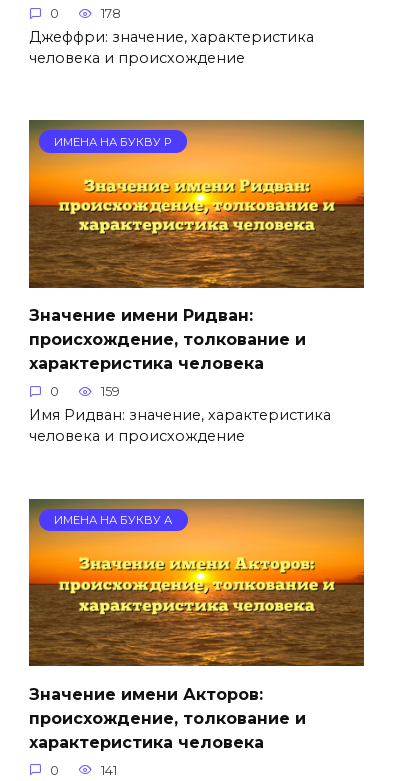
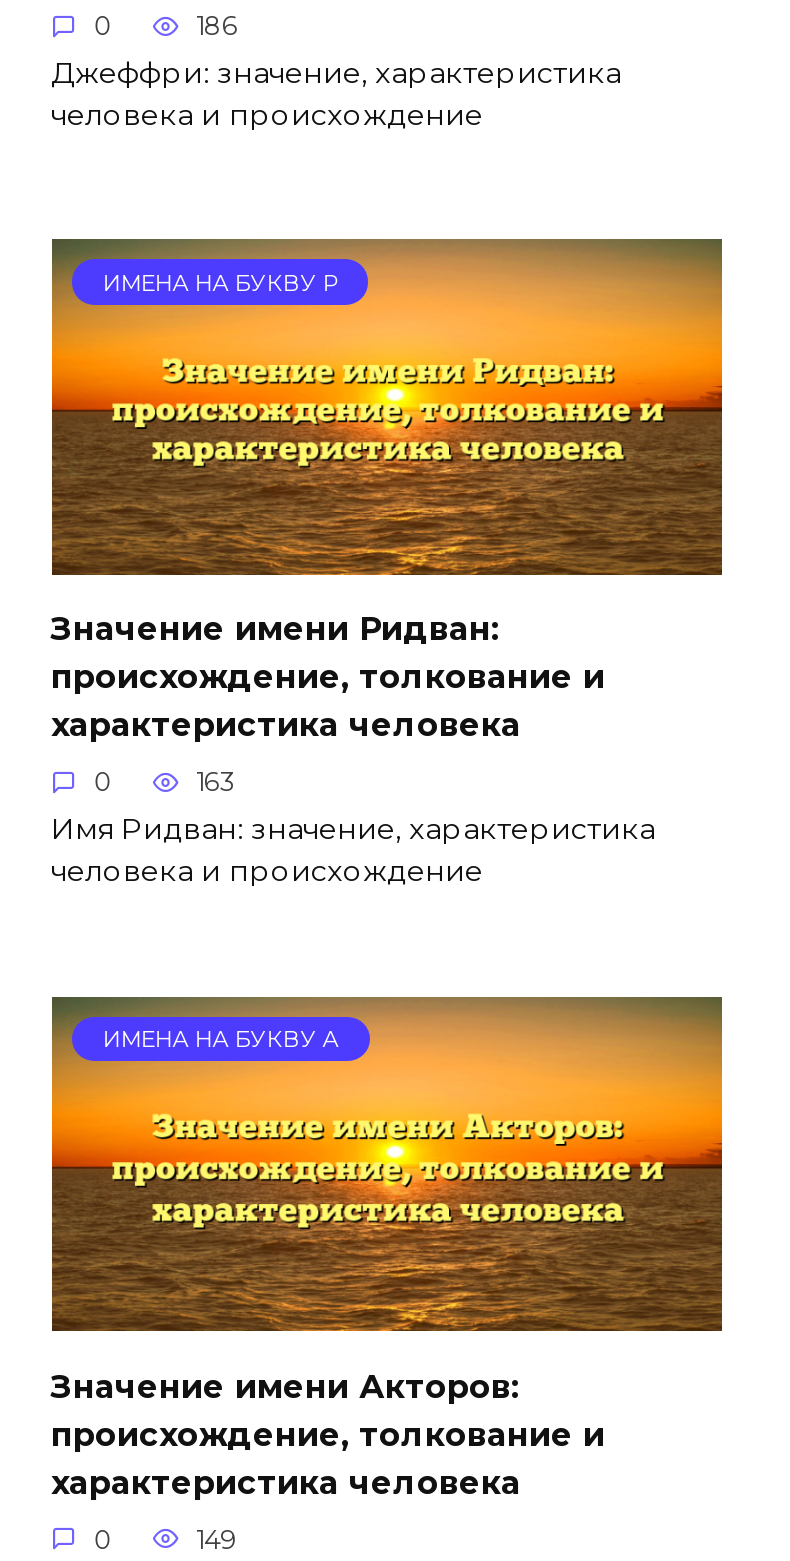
[101,6,121,21] 178 -> [196,11,238,41] 186
[101,384,120,399] 159 -> [196,768,236,798] 163
[101,763,117,778] 141 -> [196,1524,236,1554] 149

